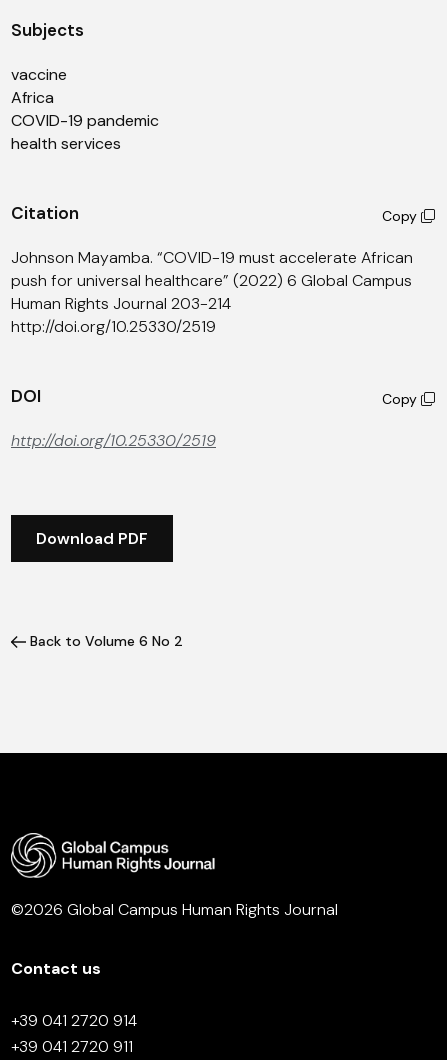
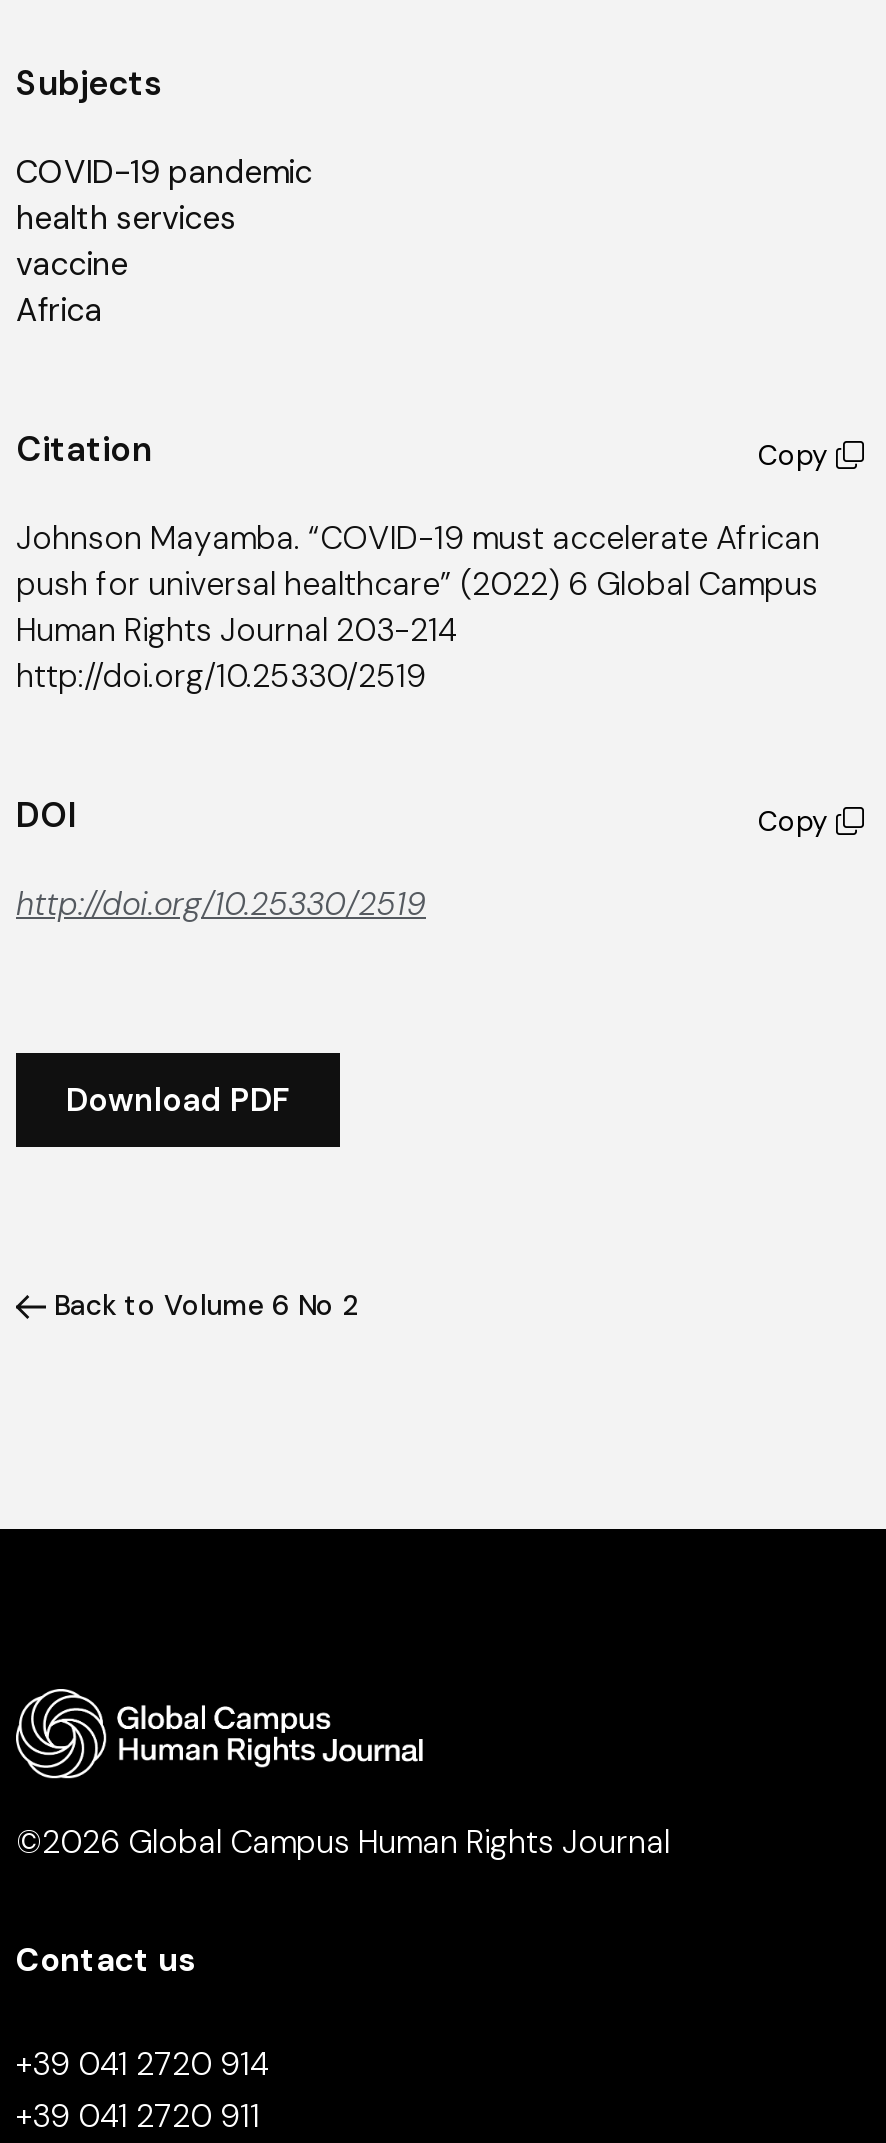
moved [11,64,67,108] -> [16,243,128,331]: vaccine | Africa
moved [11,110,159,154] -> [16,151,312,239]: COVID-19 pandemic | health services

